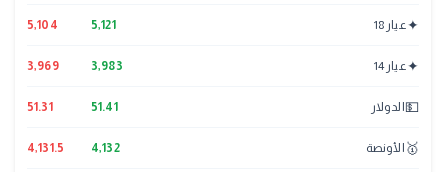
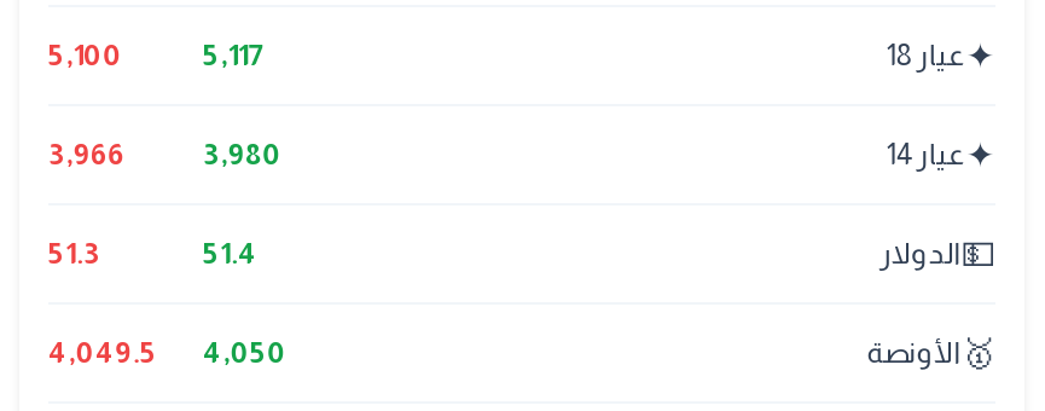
[27,18,58,32] 5,104 -> [48,39,123,73] 5,100
[91,18,116,32] 5,121 -> [203,39,265,73] 5,117
[27,59,59,73] 3,969 -> [48,138,125,172] 3,966
[91,59,123,73] 3,983 -> [203,138,282,172] 3,980
[27,100,53,114] 51.31 -> [48,237,101,271] 51.3
[91,100,118,114] 51.41 -> [203,237,258,271] 51.4
[27,141,64,155] 4,131.5 -> [48,336,157,370] 4,049.5
[91,141,120,155] 4,132 -> [203,336,287,370] 4,050

